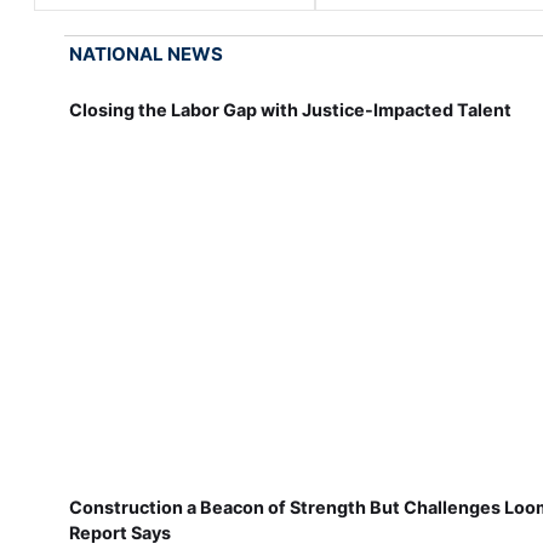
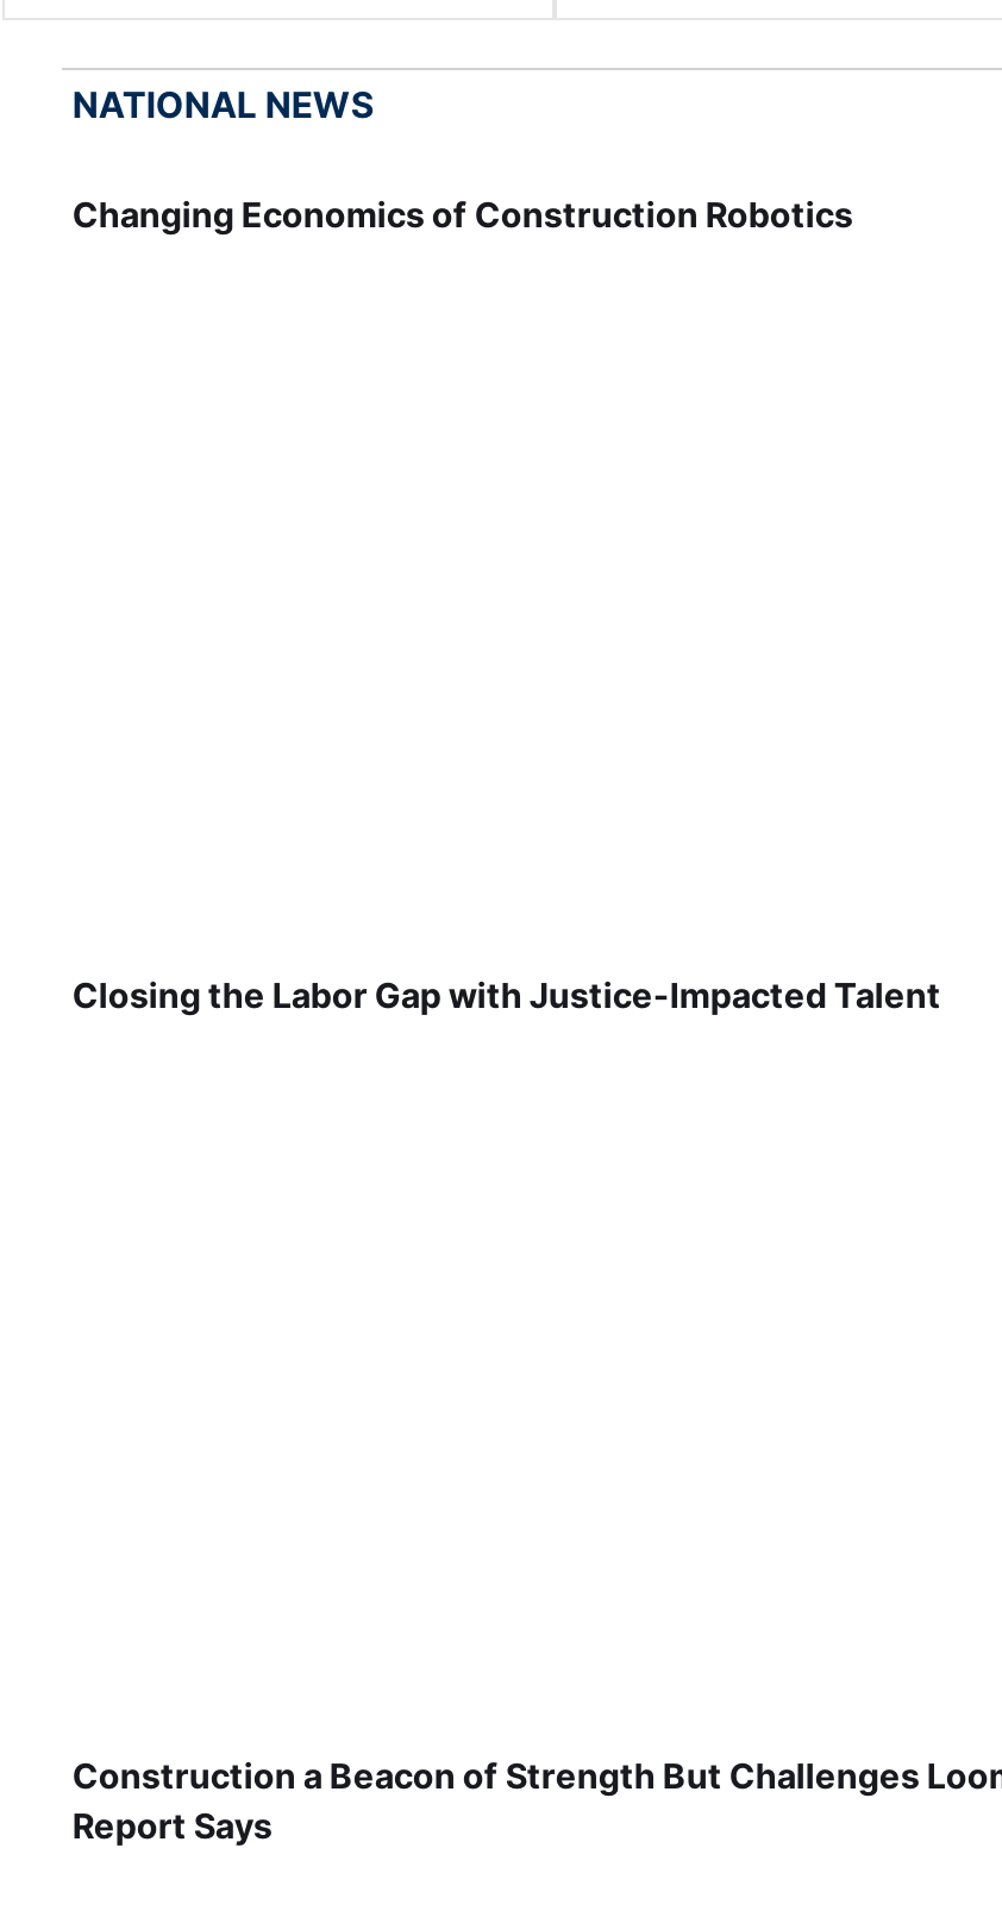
none -> [72,193,853,233] Changing Economics of Construction Robotics

